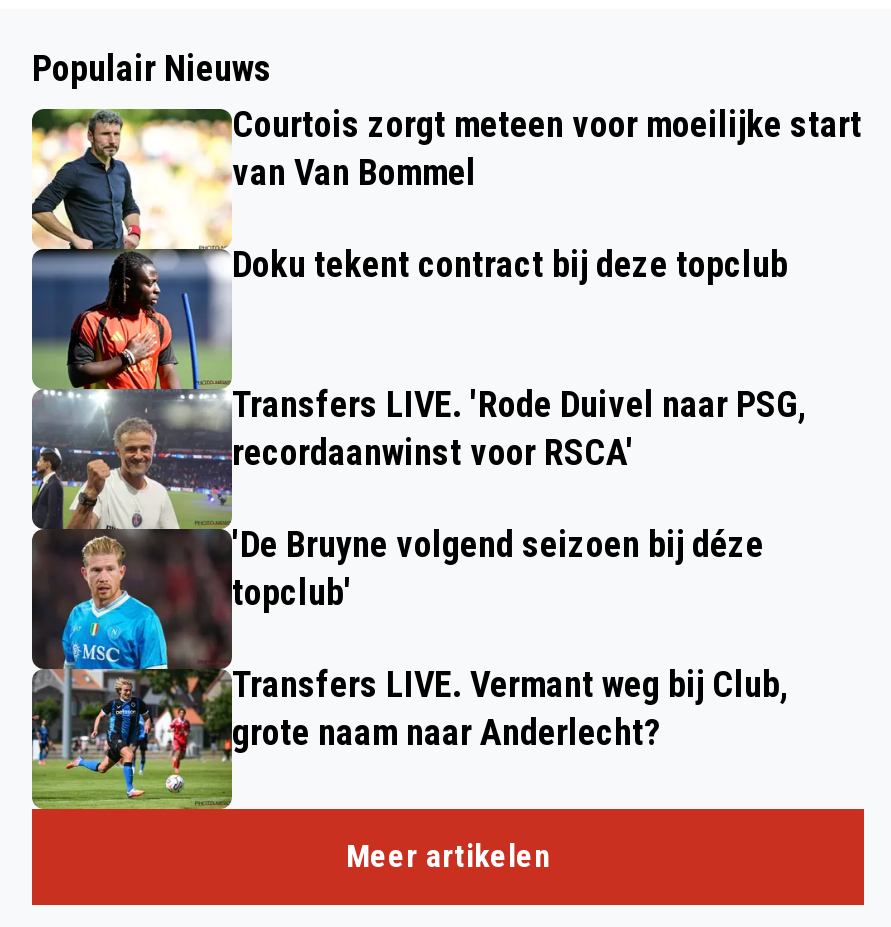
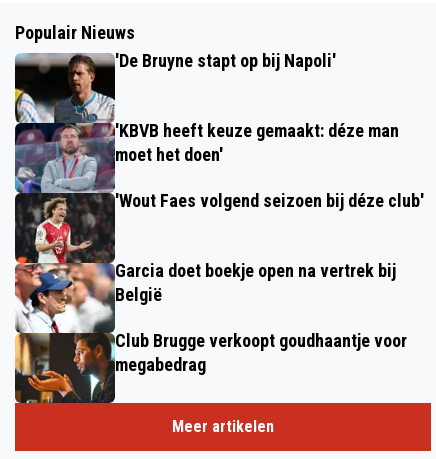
[30,103,862,811] [image] | Courtois zorgt meteen voor moeilijke start | van Van Bommel -> [14,50,336,404] [image] | 'De Bruyne stapt op bij Napoli'
[232,243,788,285] Doku tekent contract bij deze topclub -> [115,120,399,165] 'KBVB heeft keuze gemaakt: déze man | moet het doen'
[232,383,808,473] Transfers LIVE. 'Rode Duivel naar PSG, | recordaanwinst voor RSCA' -> [115,190,424,211] 'Wout Faes volgend seizoen bij déze club'
[232,523,764,613] 'De Bruyne volgend seizoen bij déze | topclub' -> [115,260,396,305] Garcia doet boekje open na vertrek bij | België
[232,663,790,753] Transfers LIVE. Vermant weg bij Club, | grote naam naar Anderlecht? -> [115,330,407,375] Club Brugge verkoopt goudhaantje voor | megabedrag

